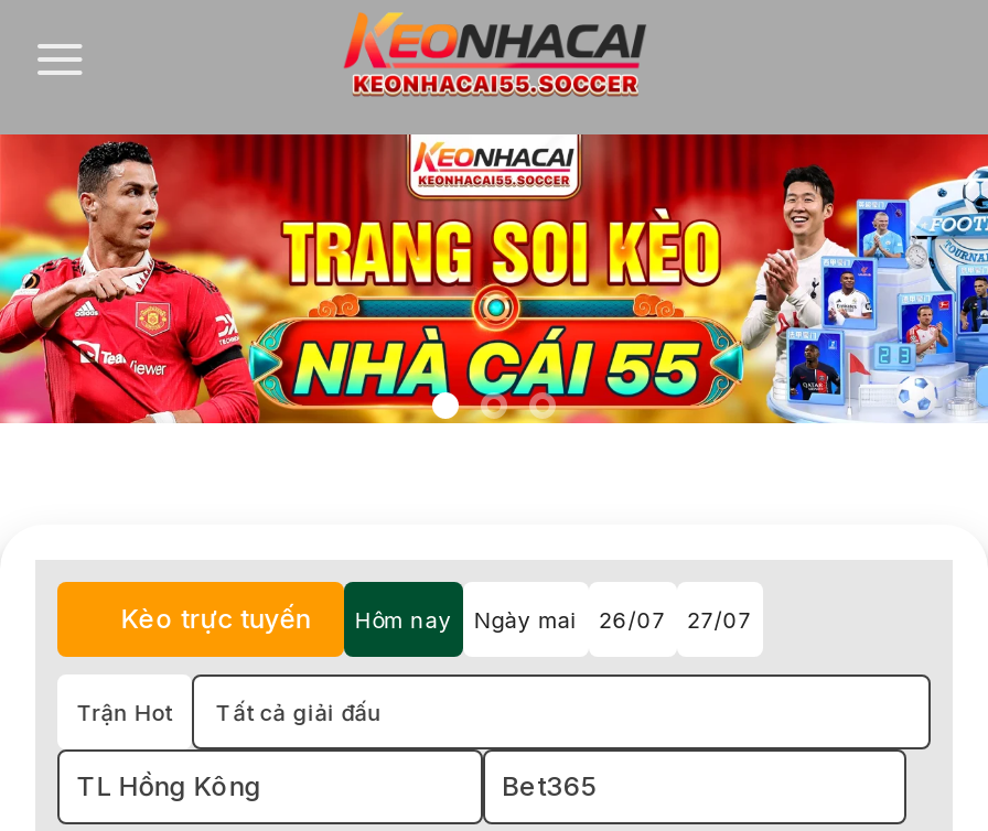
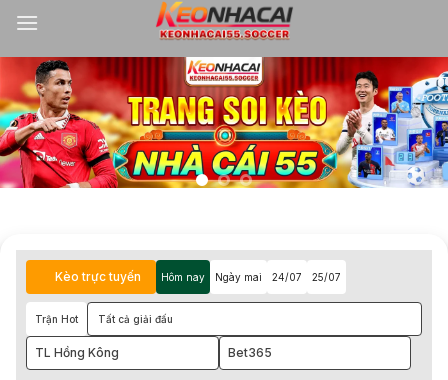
[599,605,666,632] 26/07 -> [272,270,302,282] 24/07
[688,605,752,632] 27/07 -> [312,270,341,282] 25/07

